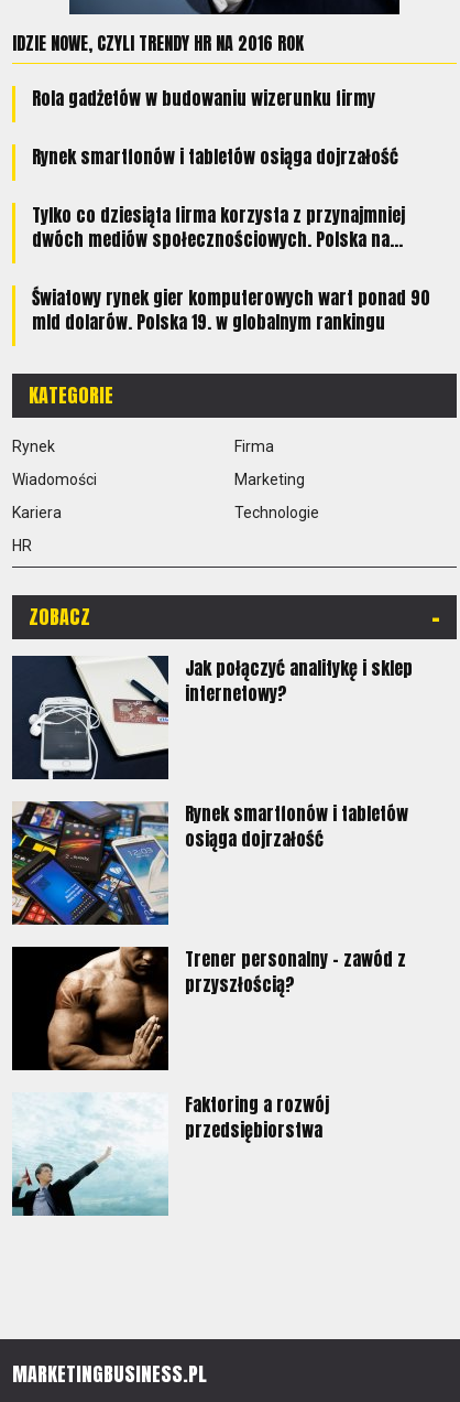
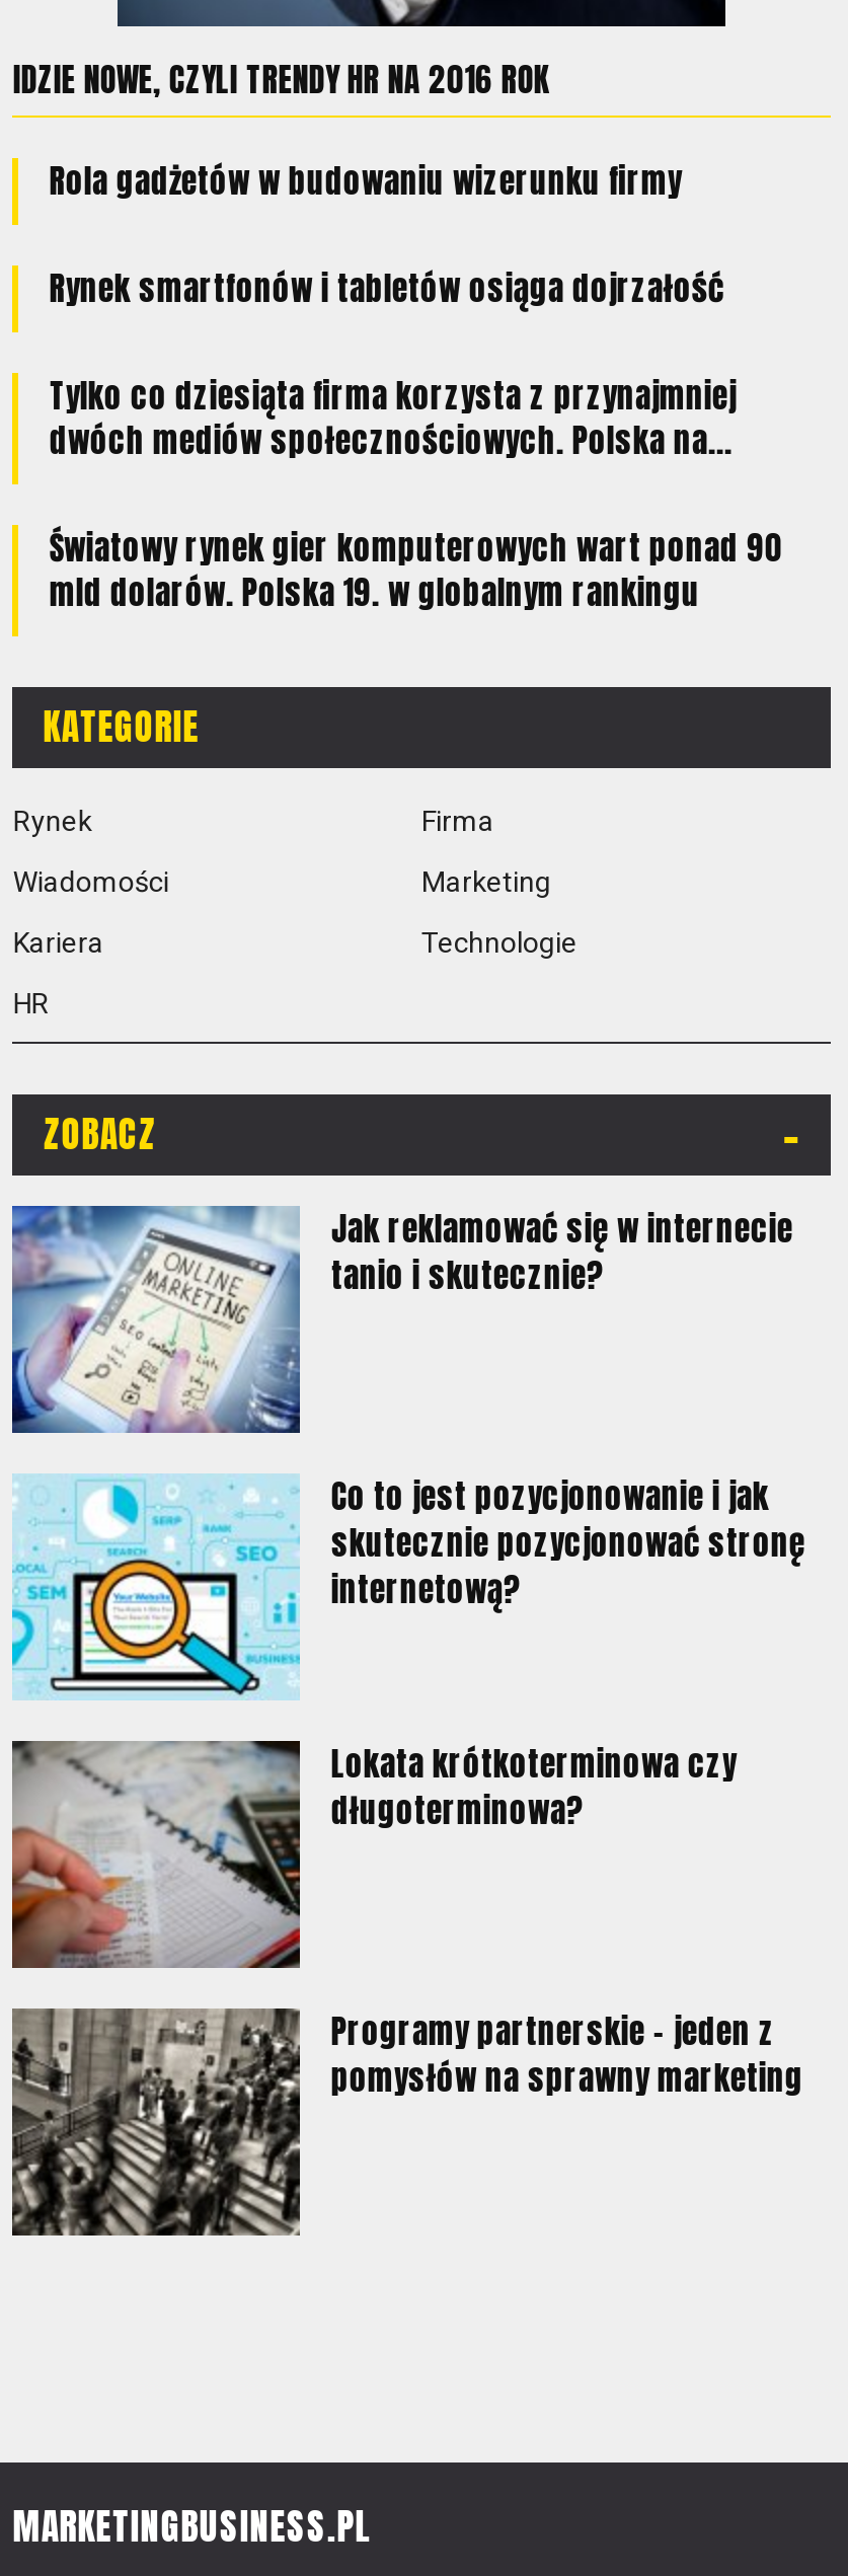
[11,654,413,780] [image] | Jak połączyć analitykę i sklep | internetowy? -> [10,1203,793,1435] [image] | Jak reklamować się w internecie | tanio i skutecznie?
[11,800,409,926] [image] | Rynek smartfonów i tabletów | osiąga dojrzałość -> [10,1471,805,1700] [image] | Co to jest pozycjonowanie i jak | skutecznie pozycjonować stronę | internetową?
[11,945,407,1071] [image] | Trener personalny - zawód z | przyszłością? -> [10,1738,736,1970] [image] | Lokata krótkoterminowa czy | długoterminowa?
[11,1091,329,1217] [image] | Faktoring a rozwój | przedsiębiorstwa -> [10,2006,803,2238] [image] | Programy partnerskie – jeden z | pomysłów na sprawny marketing

